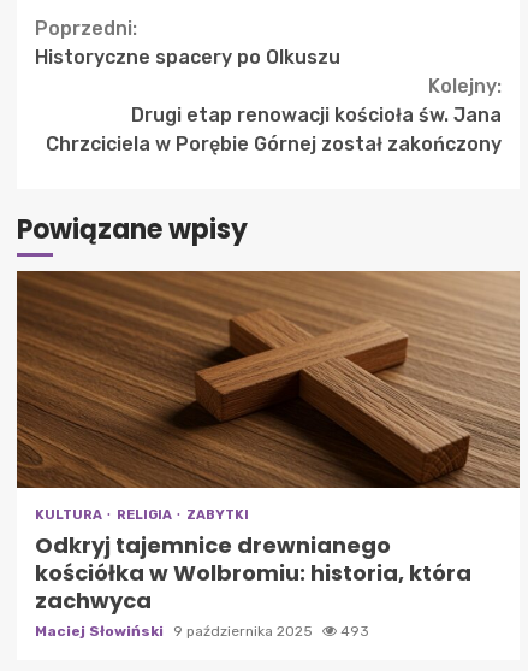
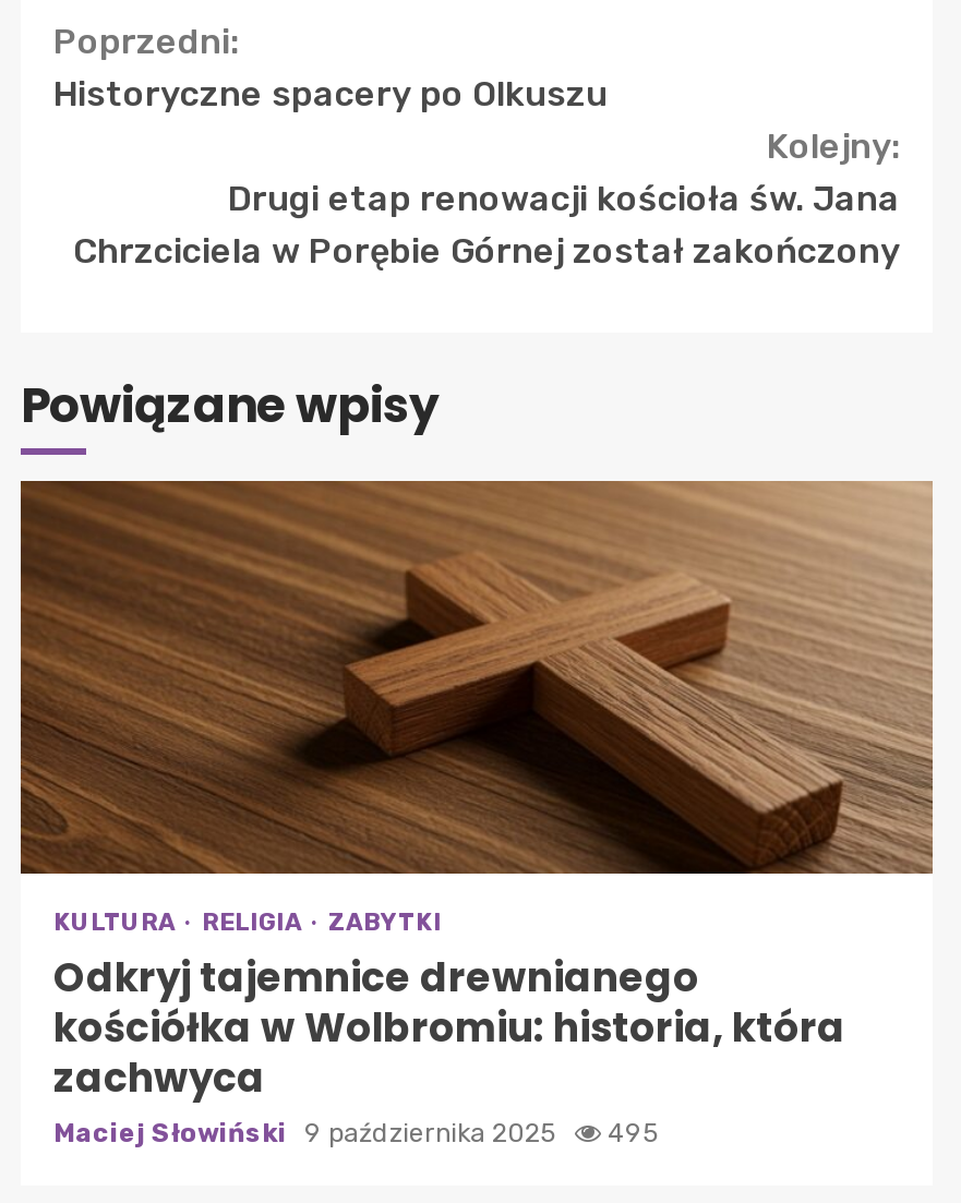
[35,622,369,639] Maciej Słowiński 9 października 2025 493 -> [53,1118,660,1149] Maciej Słowiński 9 października 2025 495

